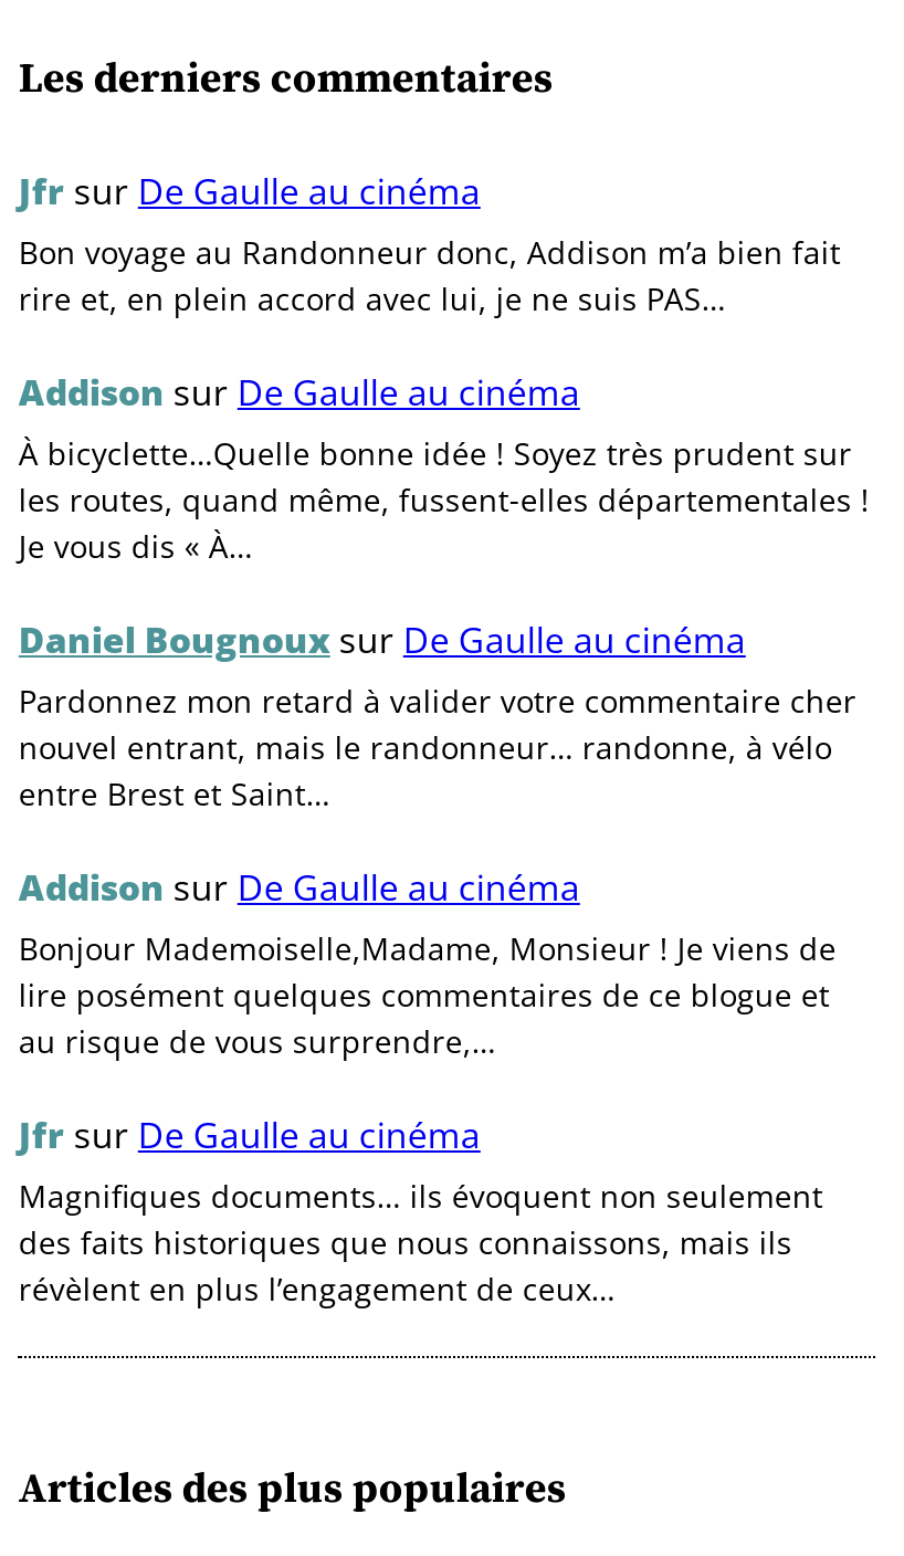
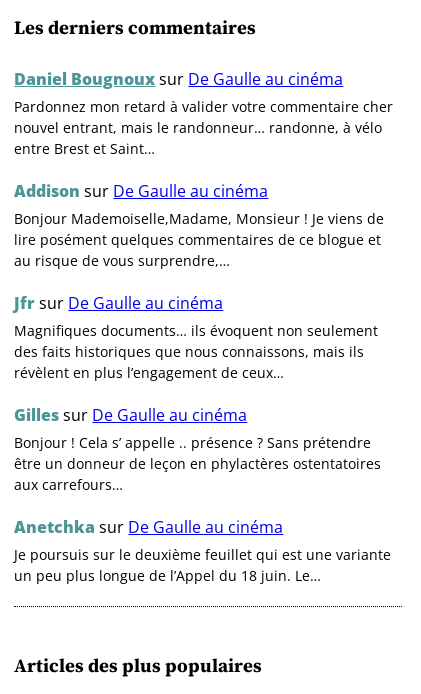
[19,167,870,567] Jfr sur De Gaulle au cinéma | Bon voyage au Randonneur donc, Addison m’a bien fait | rire et, en plein accord avec lui, je ne suis PAS… | Addison sur De Gaulle au cinéma | À bicyclette…Quelle bonne idée ! Soyez très prudent sur | les routes, quand même, fussent-elles départementales ! | Je vous dis « À… -> none
moved [19,616,856,1310] -> [14,68,393,382]: Daniel Bougnoux sur De Gaulle au cinéma | Pardonnez mon retard à valider votre commentaire cher | nouvel entrant, mais le randonneur… randonne, à vélo | ... | des faits historiques que nous connaissons, mais ils | révèlent en plus l’engagement de ceux…
none -> [14,404,391,585] Gilles sur De Gaulle au cinéma | Bonjour ! Cela s’ appelle .. présence ? Sans prétendre | être un donneur de leçon en phylactères ostentatoires | aux carrefours… | Anetchka sur De Gaulle au cinéma | Je poursuis sur le deuxième feuillet qui est une variante | un peu plus longue de l’Appel du 18 juin. Le…

